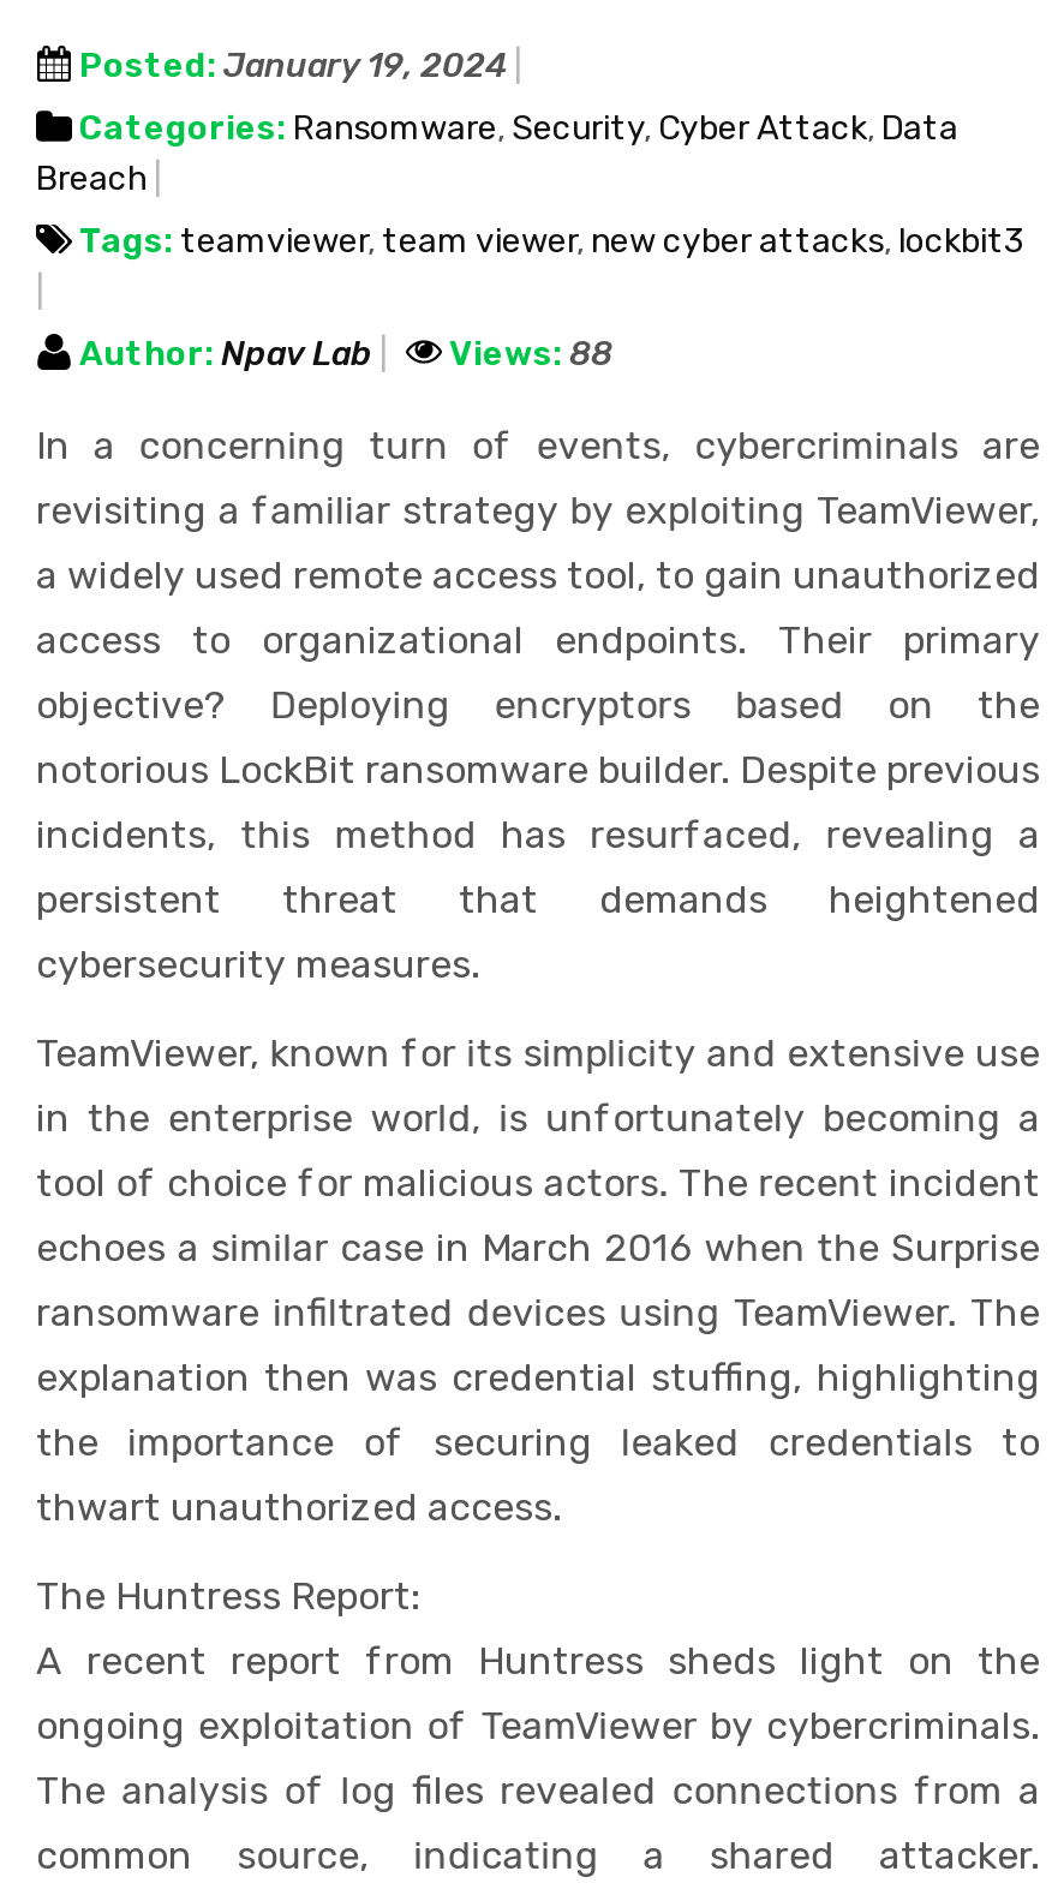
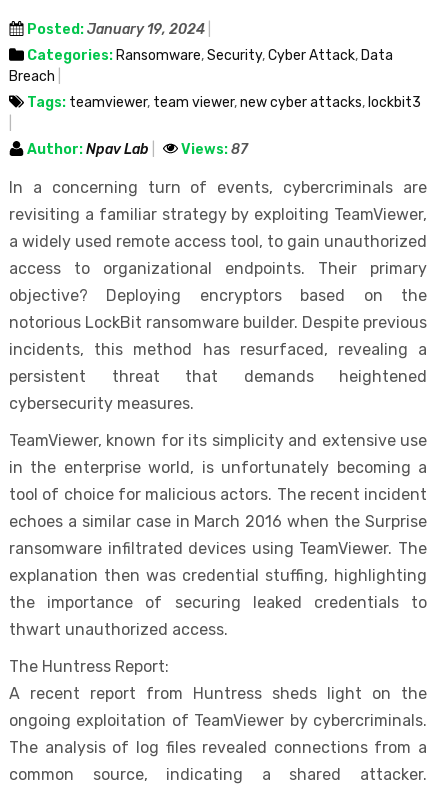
[79,334,612,375] Author: Npav Lab Views: 88 -> [27,141,248,158] Author: Npav Lab Views: 87

